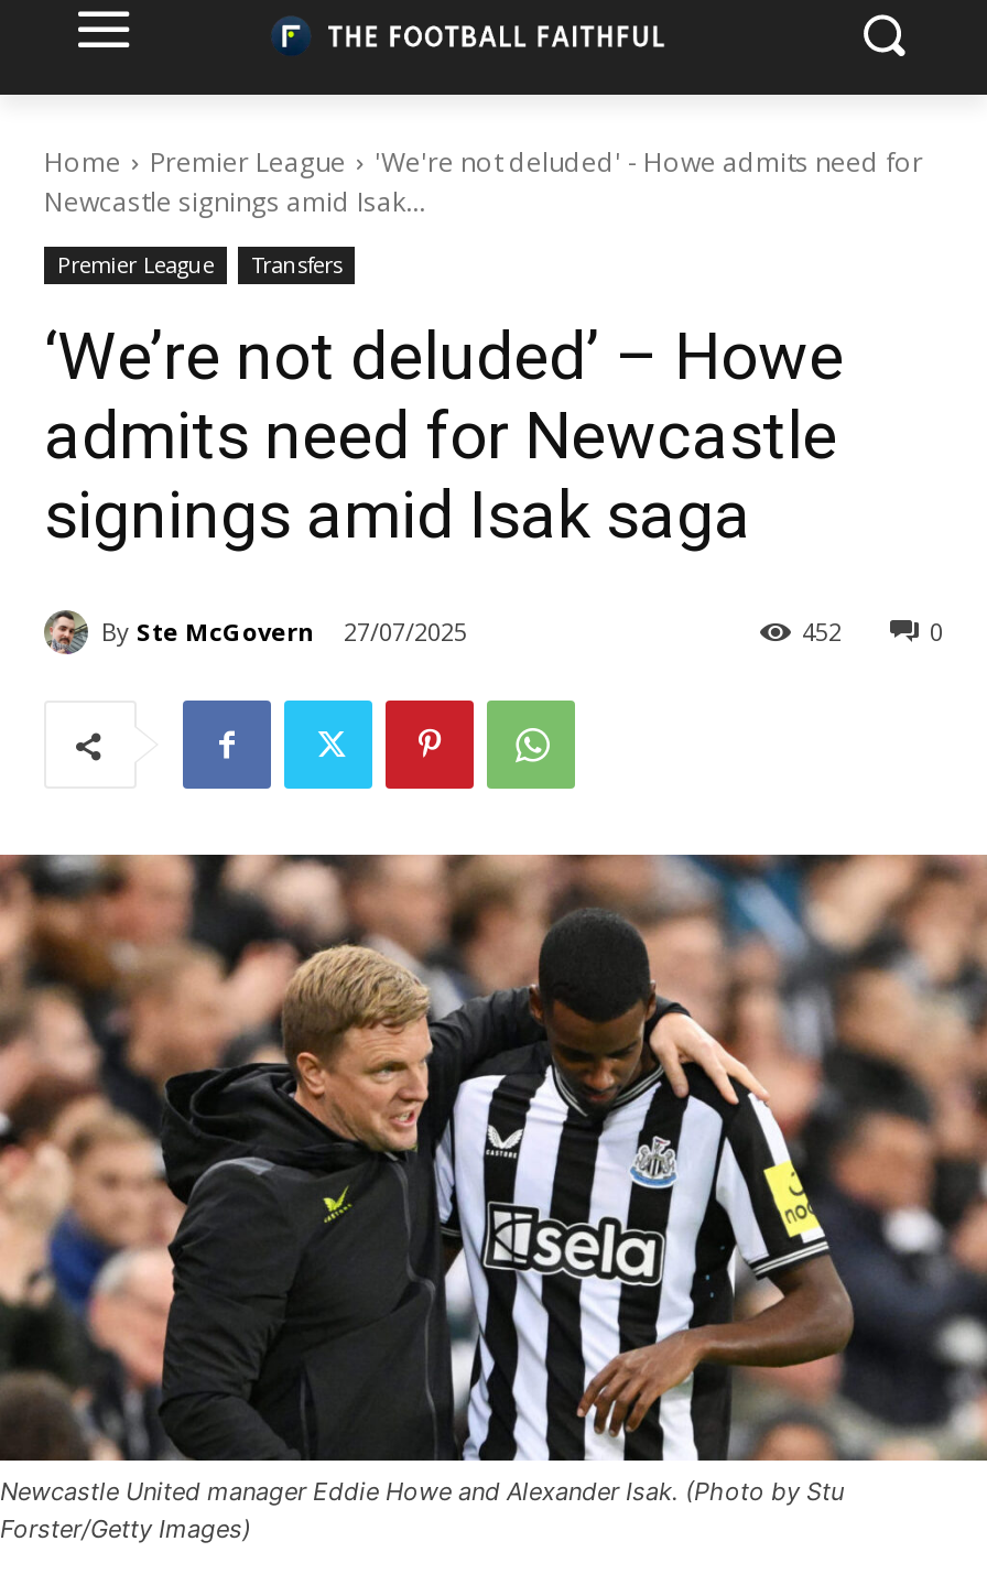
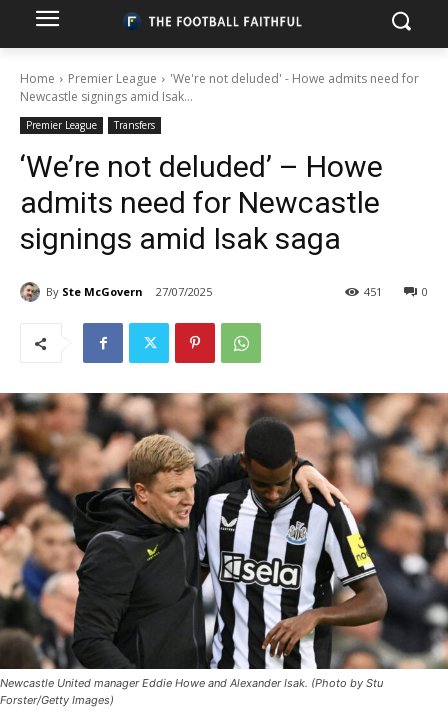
[802,615,842,648] 452 -> [364,284,382,299] 451

